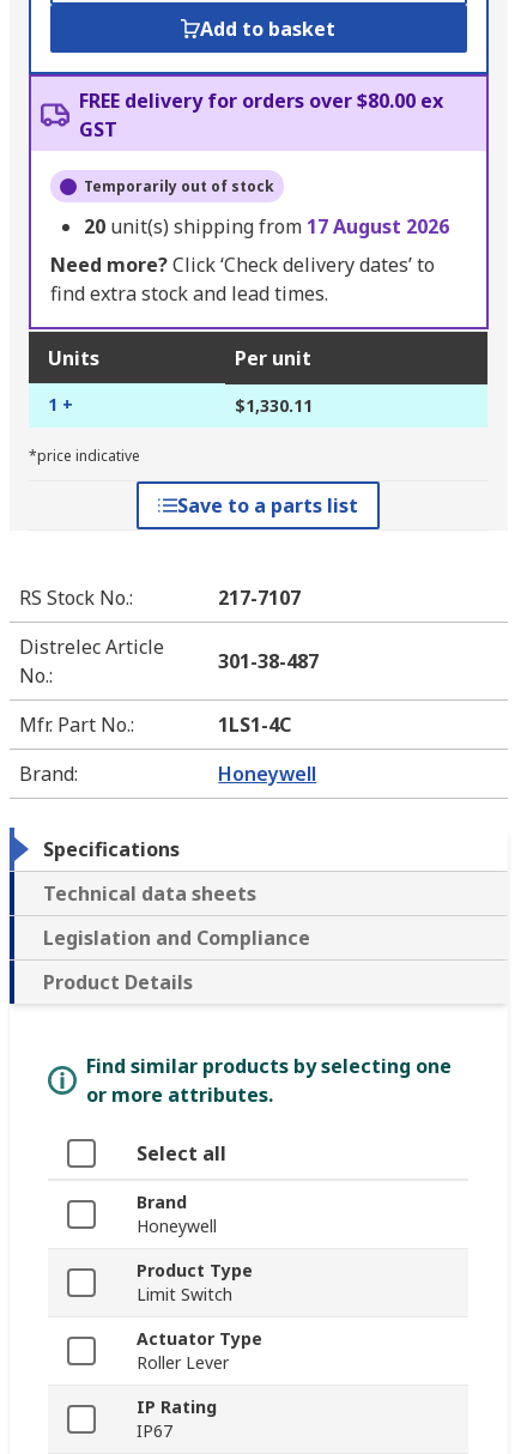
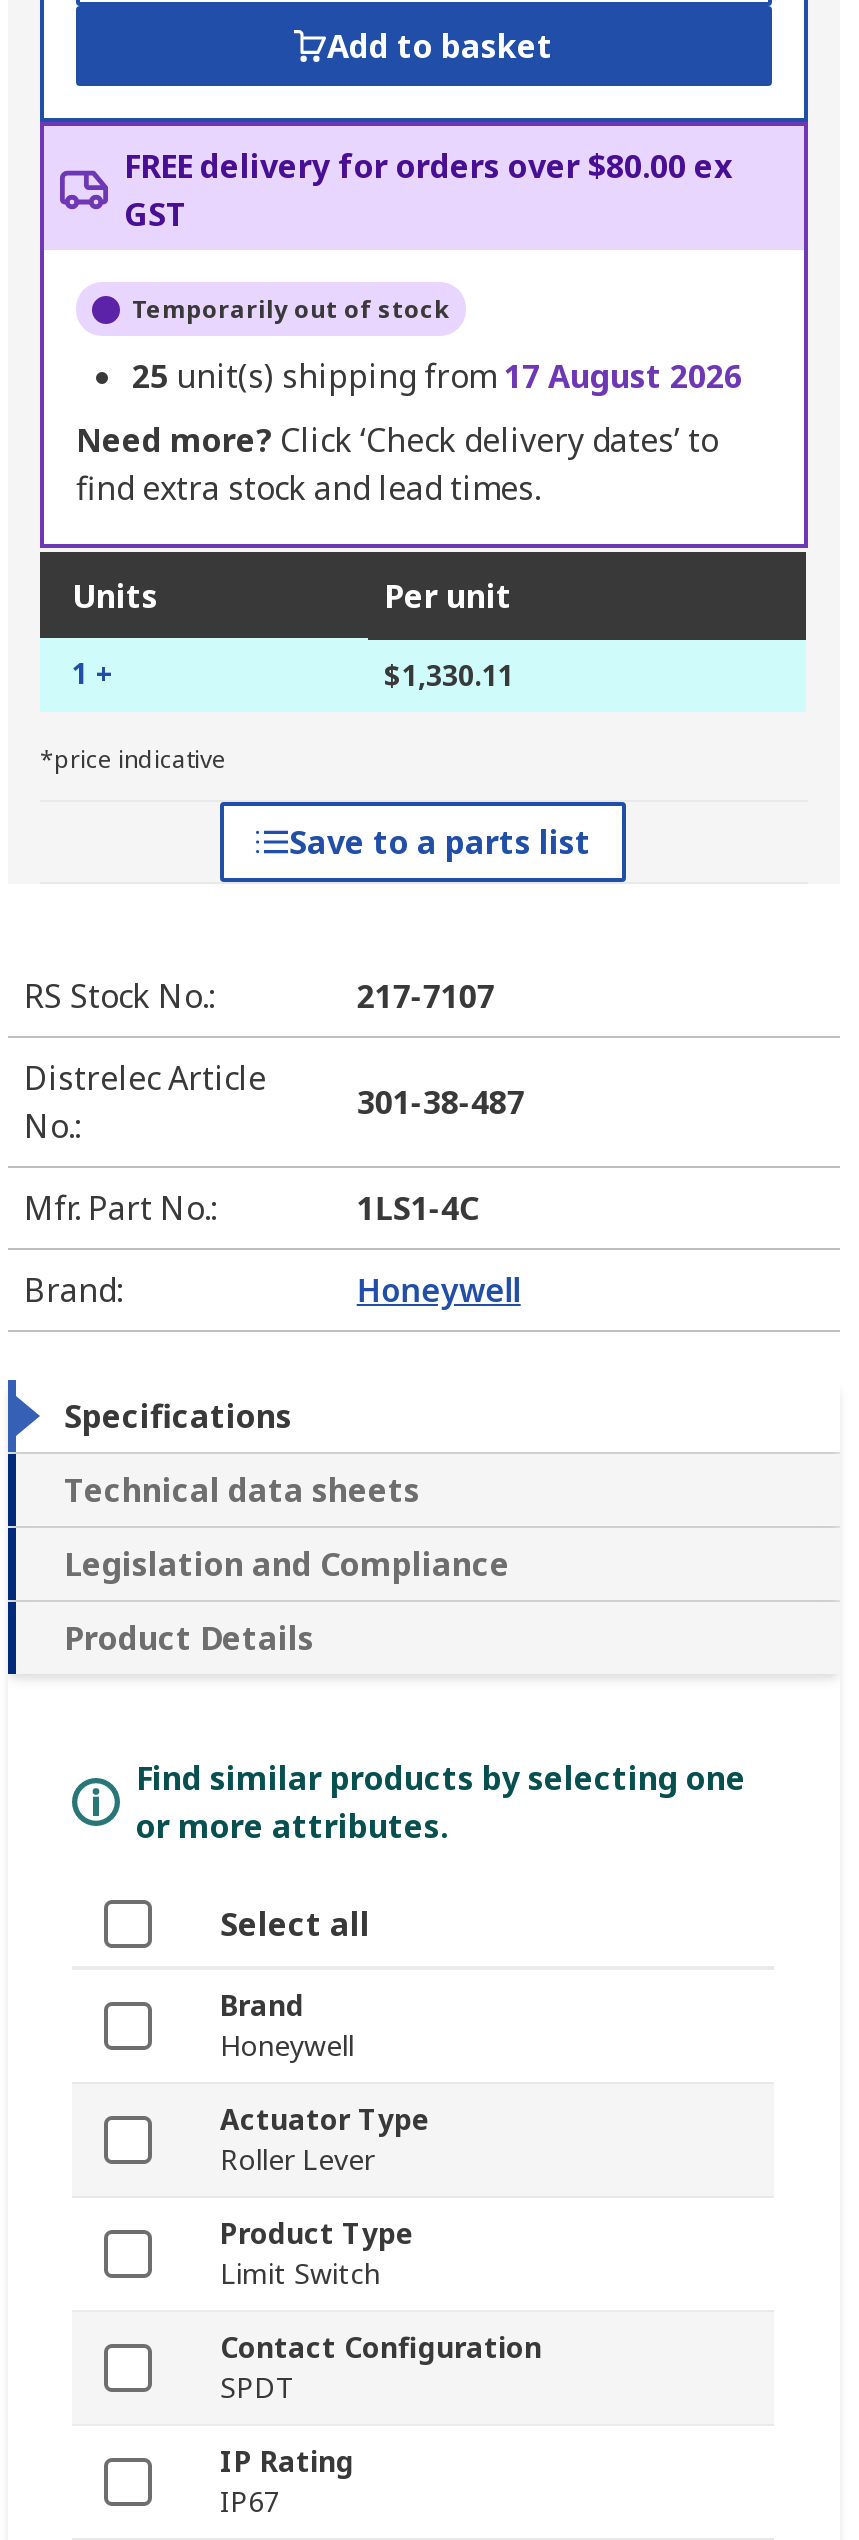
[84,214,449,240] 20 unit(s) shipping from 17 August 2026 -> [132,355,742,399] 25 unit(s) shipping from 17 August 2026
none -> [220,2329,542,2407] Contact Configuration | SPDT
moved [137,1328,262,1374] -> [220,2101,430,2179]: Actuator Type | Roller Lever

